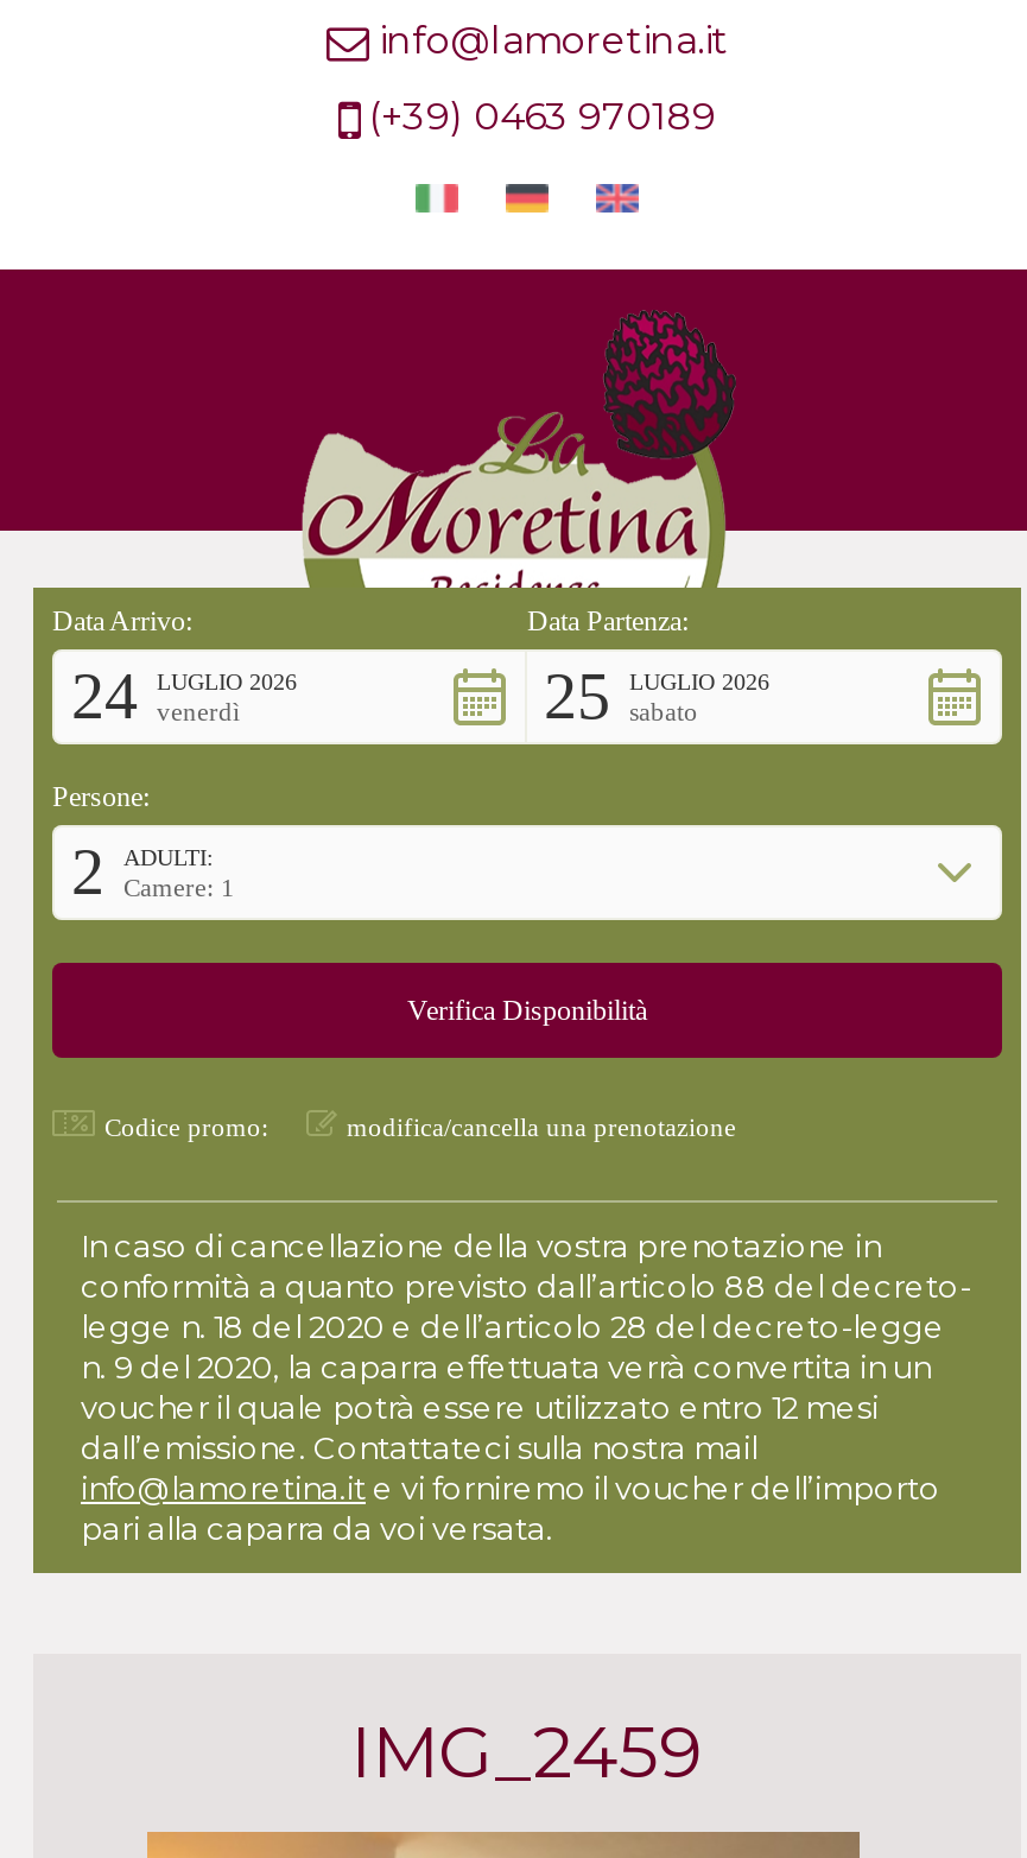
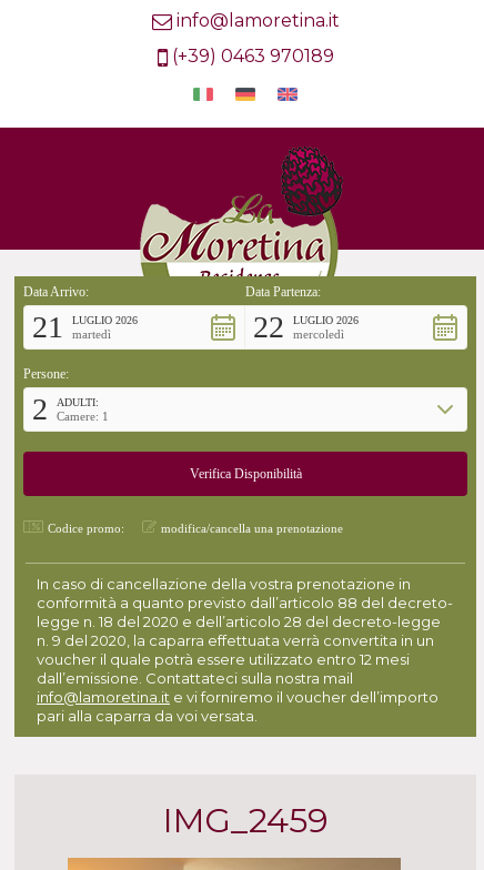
[71,659,138,733] 24 -> [32,310,63,344] 21
[544,659,610,733] 25 -> [253,310,284,344] 22
[157,697,240,725] venerdì -> [72,327,111,341] martedì
[629,697,698,725] sabato -> [293,327,344,341] mercoledì

